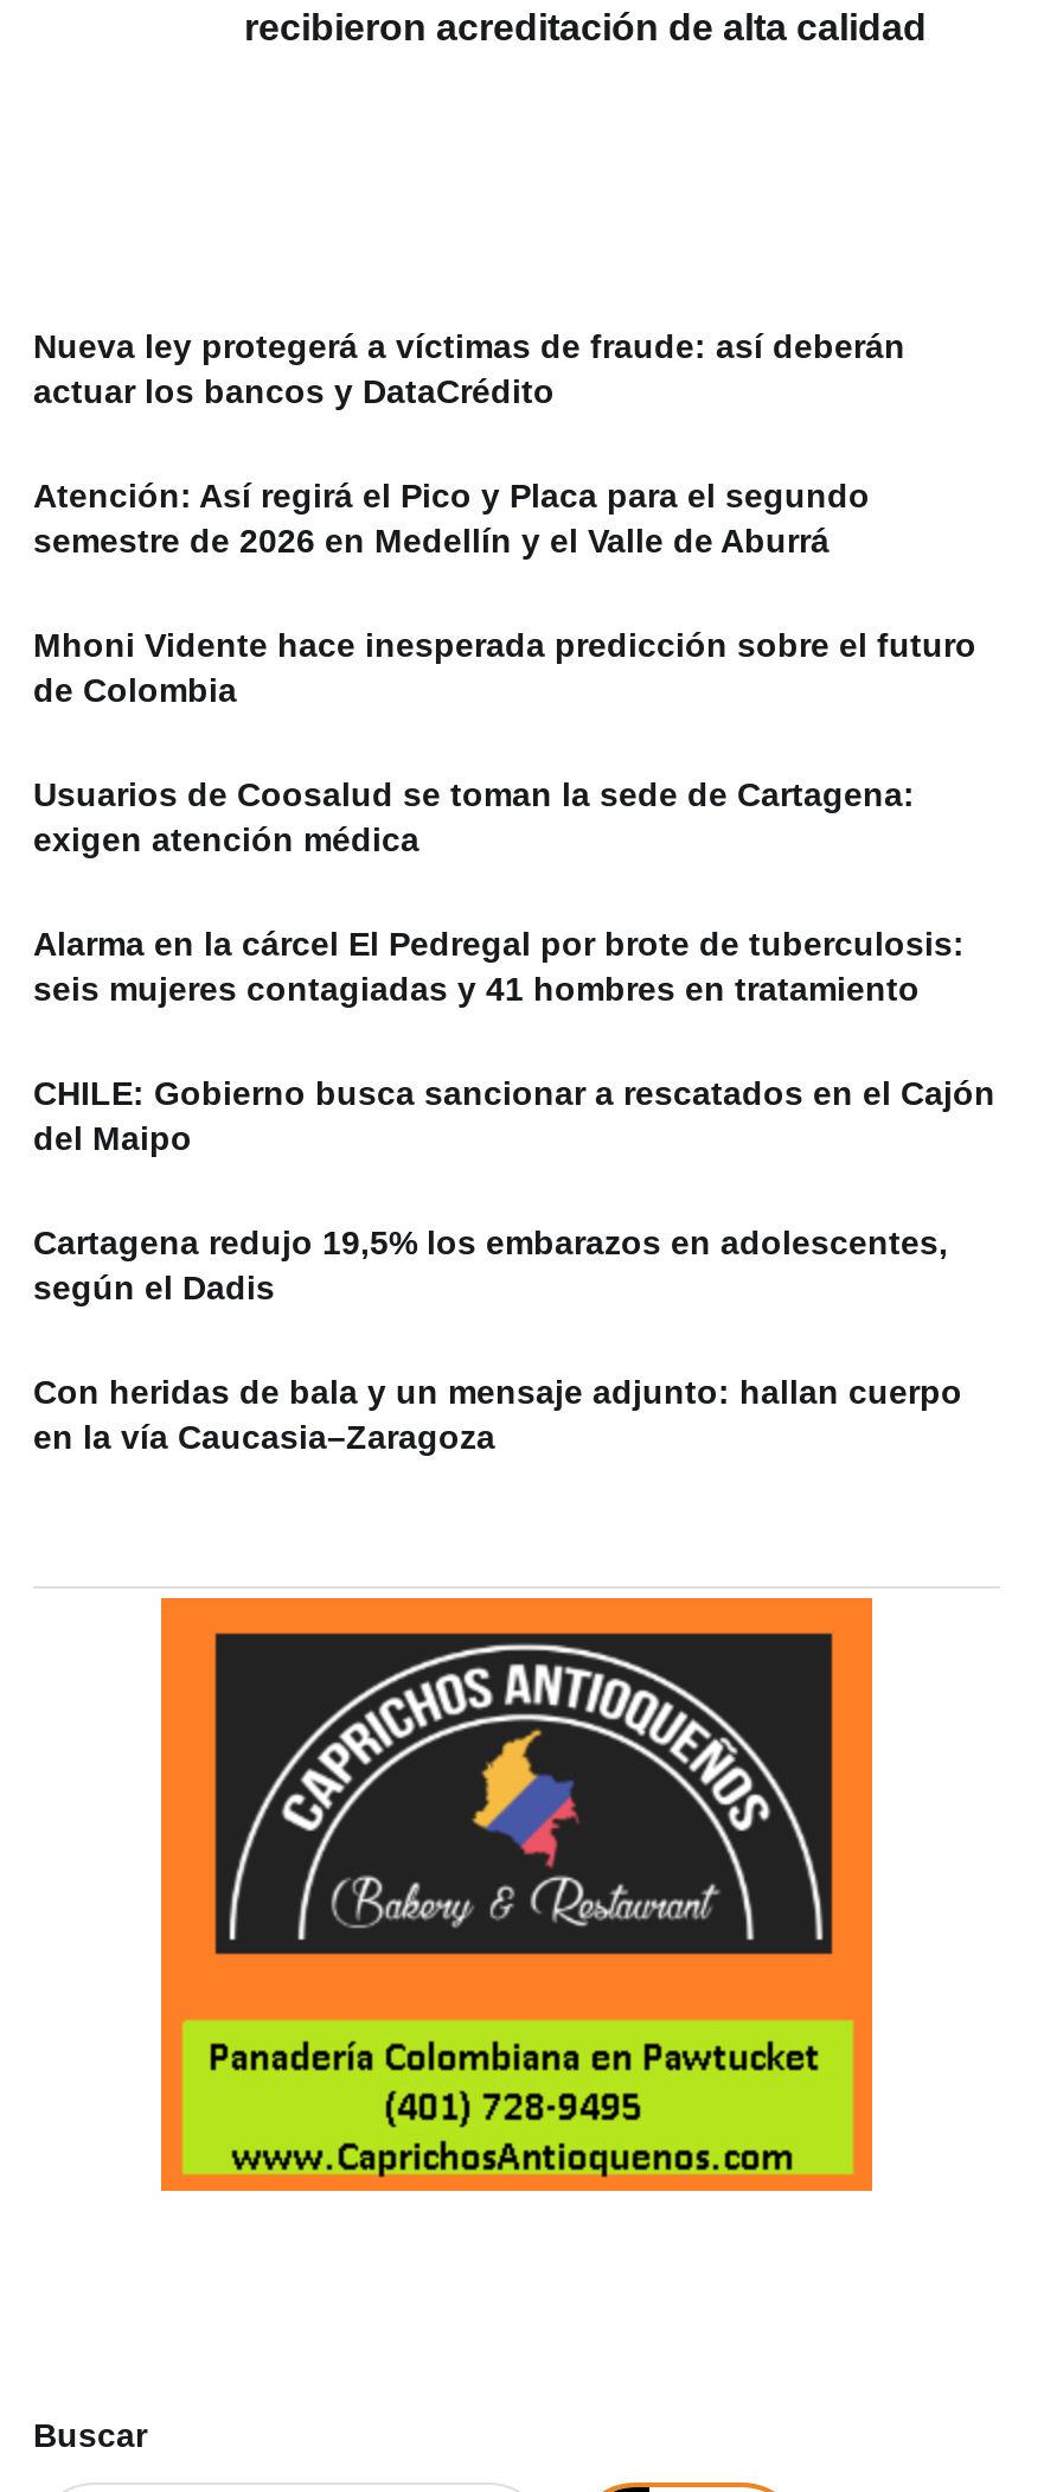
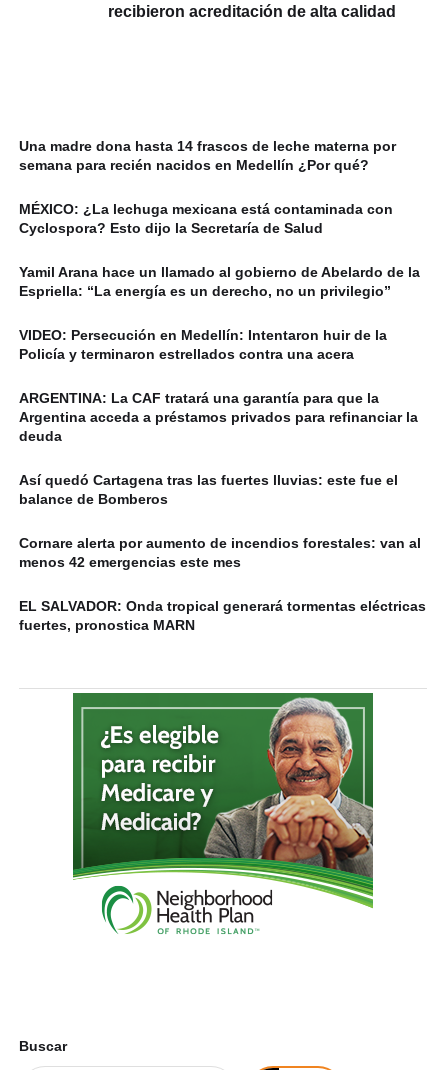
[33,327,905,410] Nueva ley protegerá a víctimas de fraude: así deberán | actuar los bancos y DataCrédito -> [19,138,396,173] Una madre dona hasta 14 frascos de leche materna por | semana para recién nacidos en Medellín ¿Por qué?
[33,477,870,560] Atención: Así regirá el Pico y Placa para el segundo | semestre de 2026 en Medellín y el Valle de Aburrá -> [19,201,393,236] MÉXICO: ¿La lechuga mexicana está contaminada con | Cyclospora? Esto dijo la Secretaría de Salud
[33,626,976,709] Mhoni Vidente hace inesperada predicción sobre el futuro | de Colombia -> [19,264,420,299] Yamil Arana hace un llamado al gobierno de Abelardo de la | Espriella: “La energía es un derecho, no un privilegio”
[33,775,915,858] Usuarios de Coosalud se toman la sede de Cartagena: | exigen atención médica -> [19,327,387,362] VIDEO: Persecución en Medellín: Intentaron huir de la | Policía y terminaron estrellados contra una acera
[33,925,965,1008] Alarma en la cárcel El Pedregal por brote de tuberculosis: | seis mujeres contagiadas y 41 hombres en tratamiento -> [19,390,418,444] ARGENTINA: La CAF tratará una garantía para que la | Argentina acceda a préstamos privados para refinanciar la | deuda
[33,1074,995,1157] CHILE: Gobierno busca sancionar a rescatados en el Cajón | del Maipo -> [19,472,398,507] Así quedó Cartagena tras las fuertes lluvias: este fue el | balance de Bomberos
[33,1223,948,1306] Cartagena redujo 19,5% los embarazos en adolescentes, | según el Dadis -> [19,535,421,570] Cornare alerta por aumento de incendios forestales: van al | menos 42 emergencias este mes
[33,1373,962,1456] Con heridas de bala y un mensaje adjunto: hallan cuerpo | en la vía Caucasia–Zaragoza -> [19,598,426,633] EL SALVADOR: Onda tropical generará tormentas eléctricas | fuertes, pronostica MARN
[159,1596,875,2193] [image] -> [72,692,374,935] [image]

